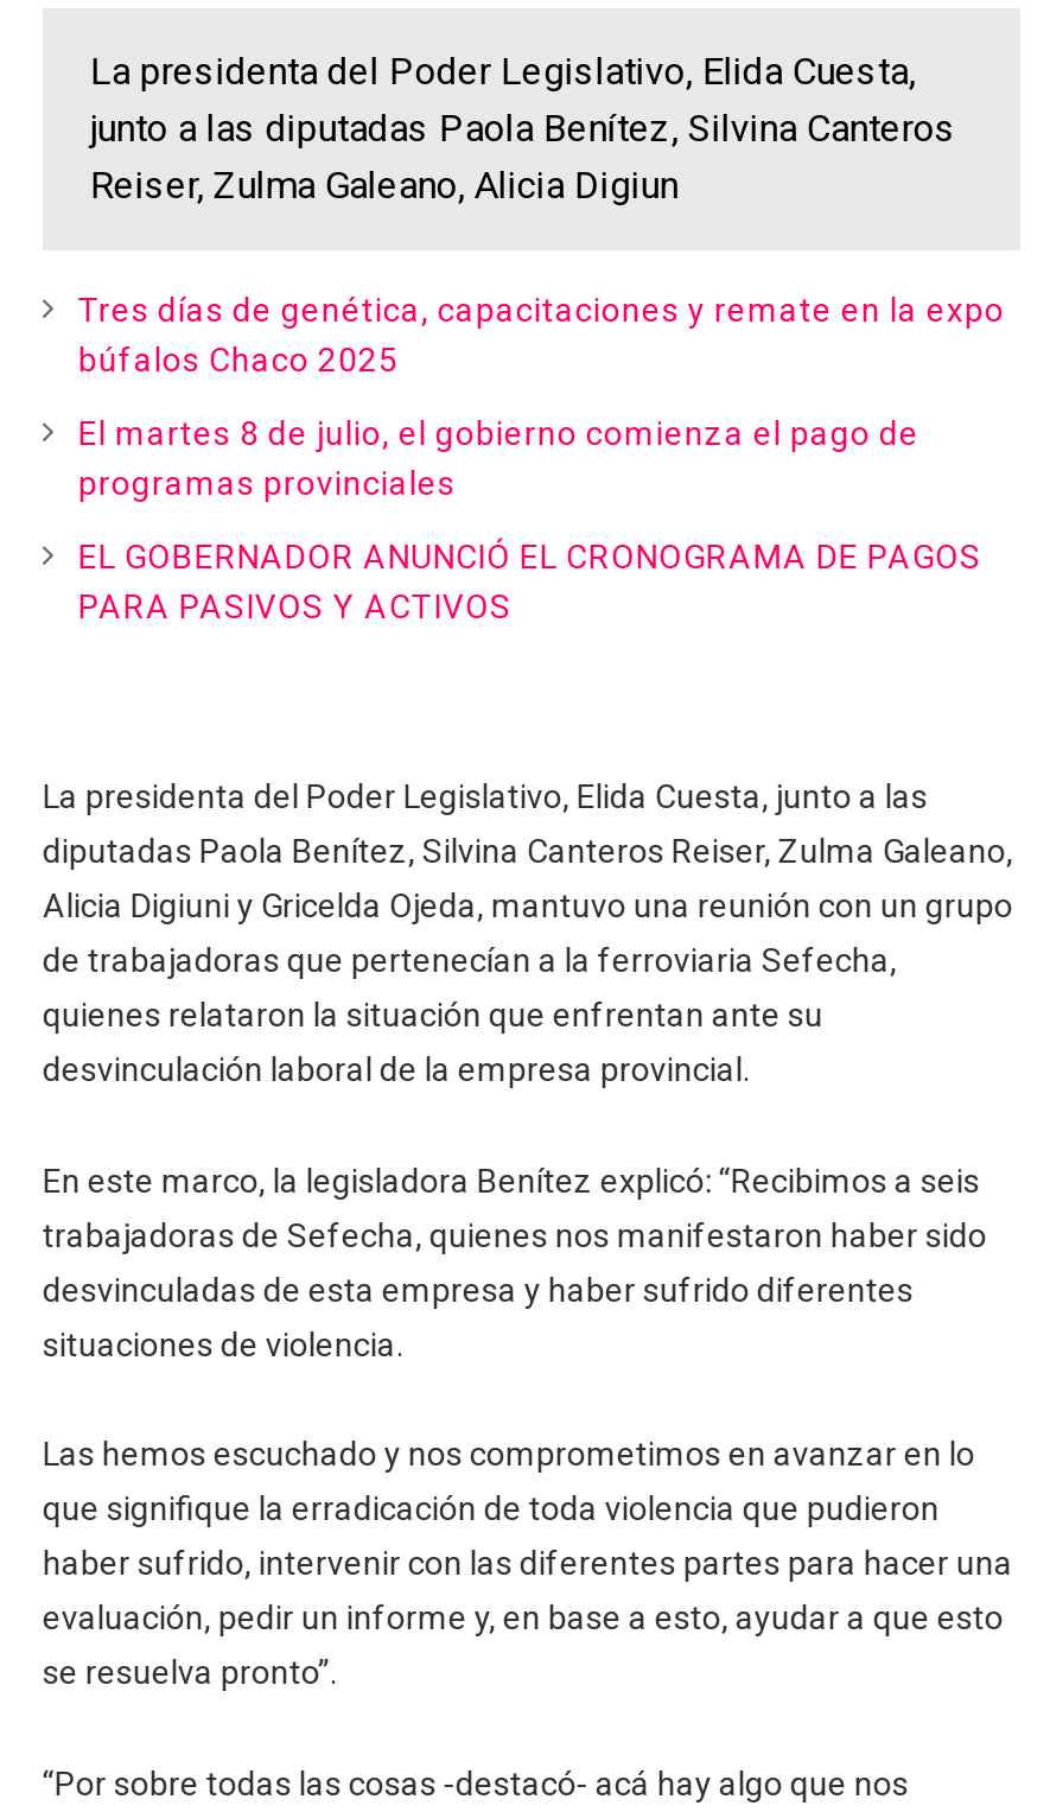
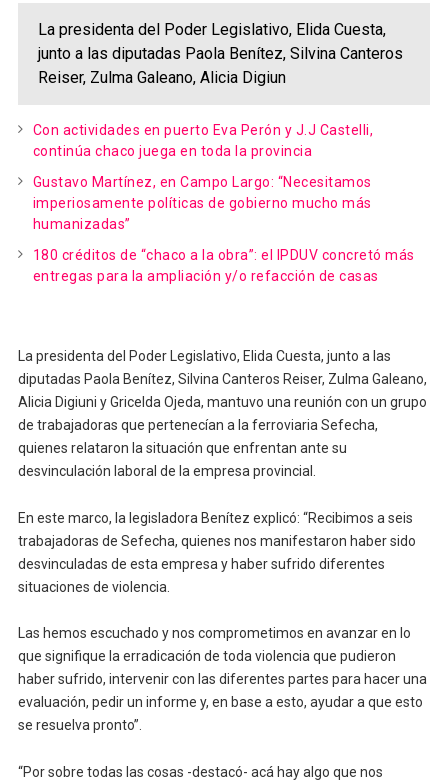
[78,291,1005,379] Tres días de genética, capacitaciones y remate en la expo | búfalos Chaco 2025 -> [33,122,373,159] Con actividades en puerto Eva Perón y J.J Castelli, | continúa chaco juega en toda la provincia
[78,414,919,502] El martes 8 de julio, el gobierno comienza el pago de | programas provinciales -> [33,174,372,232] Gustavo Martínez, en Campo Largo: “Necesitamos | imperiosamente políticas de gobierno mucho más | humanizadas”
[78,538,982,625] EL GOBERNADOR ANUNCIÓ EL CRONOGRAMA DE PAGOS | PARA PASIVOS Y ACTIVOS -> [33,247,415,284] 180 créditos de “chaco a la obra”: el IPDUV concretó más | entregas para la ampliación y/o refacción de casas

